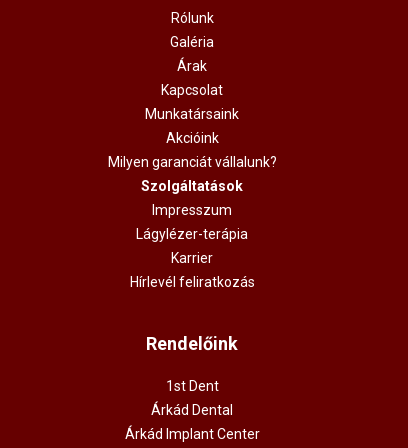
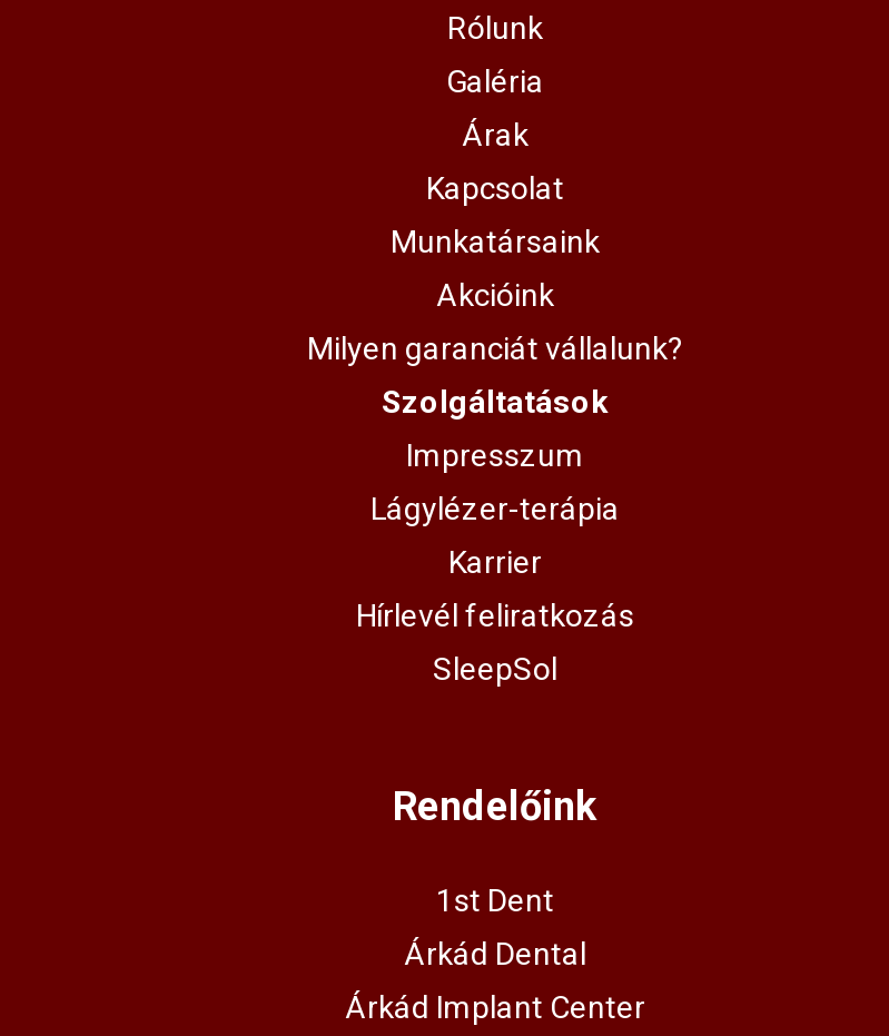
none -> [433,651,557,687] SleepSol

